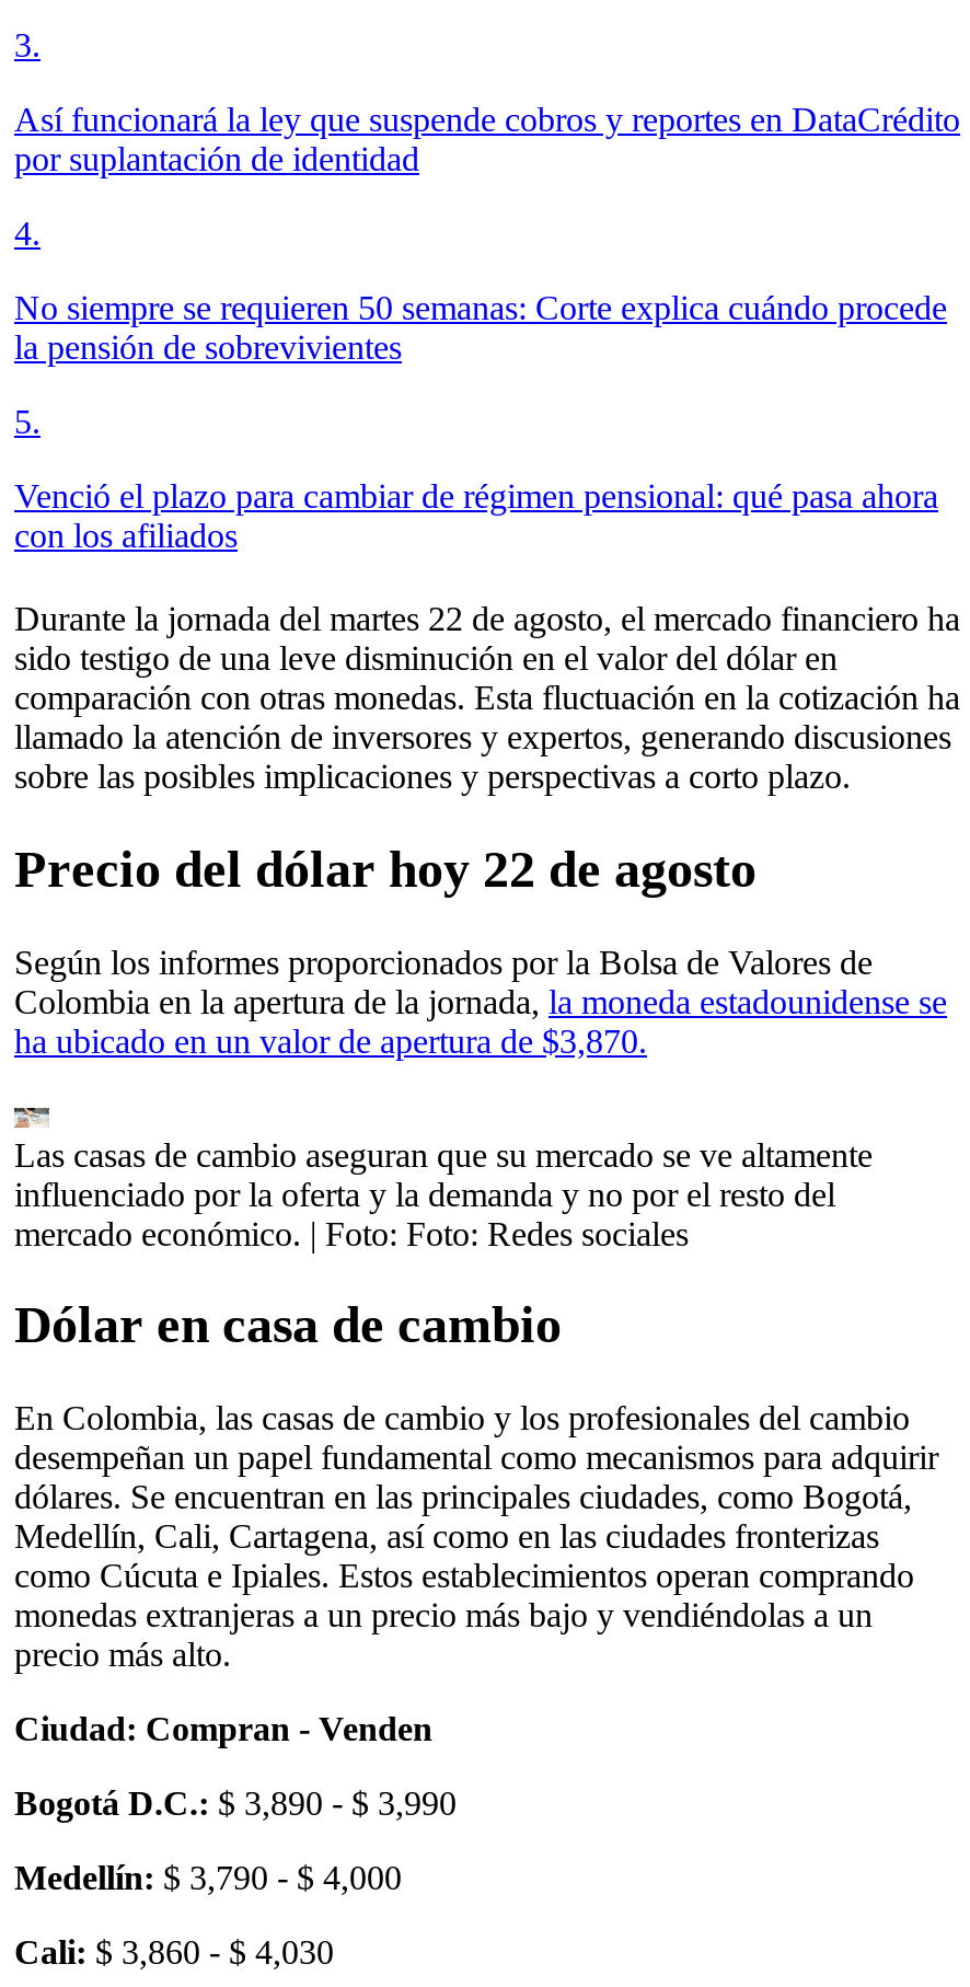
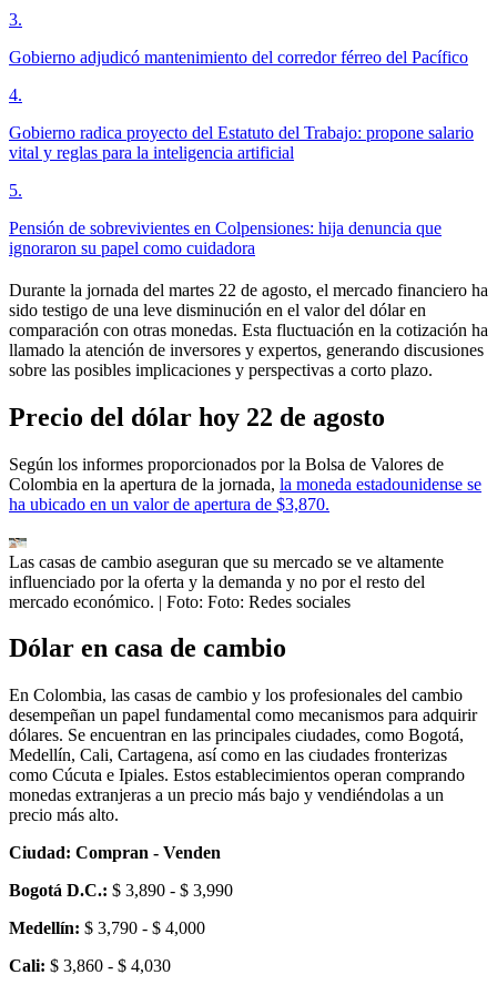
[14,100,960,177] Así funcionará la ley que suspende cobros y reportes en DataCrédito | por suplantación de identidad -> [9,47,468,66] Gobierno adjudicó mantenimiento del corredor férreo del Pacífico
[14,288,947,365] No siempre se requieren 50 semanas: Corte explica cuándo procede | la pensión de sobrevivientes -> [9,123,474,162] Gobierno radica proyecto del Estatuto del Trabajo: propone salario | vital y reglas para la inteligencia artificial
[14,477,938,553] Venció el plazo para cambiar de régimen pensional: qué pasa ahora | con los afiliados -> [9,218,442,257] Pensión de sobrevivientes en Colpensiones: hija denuncia que | ignoraron su papel como cuidadora

